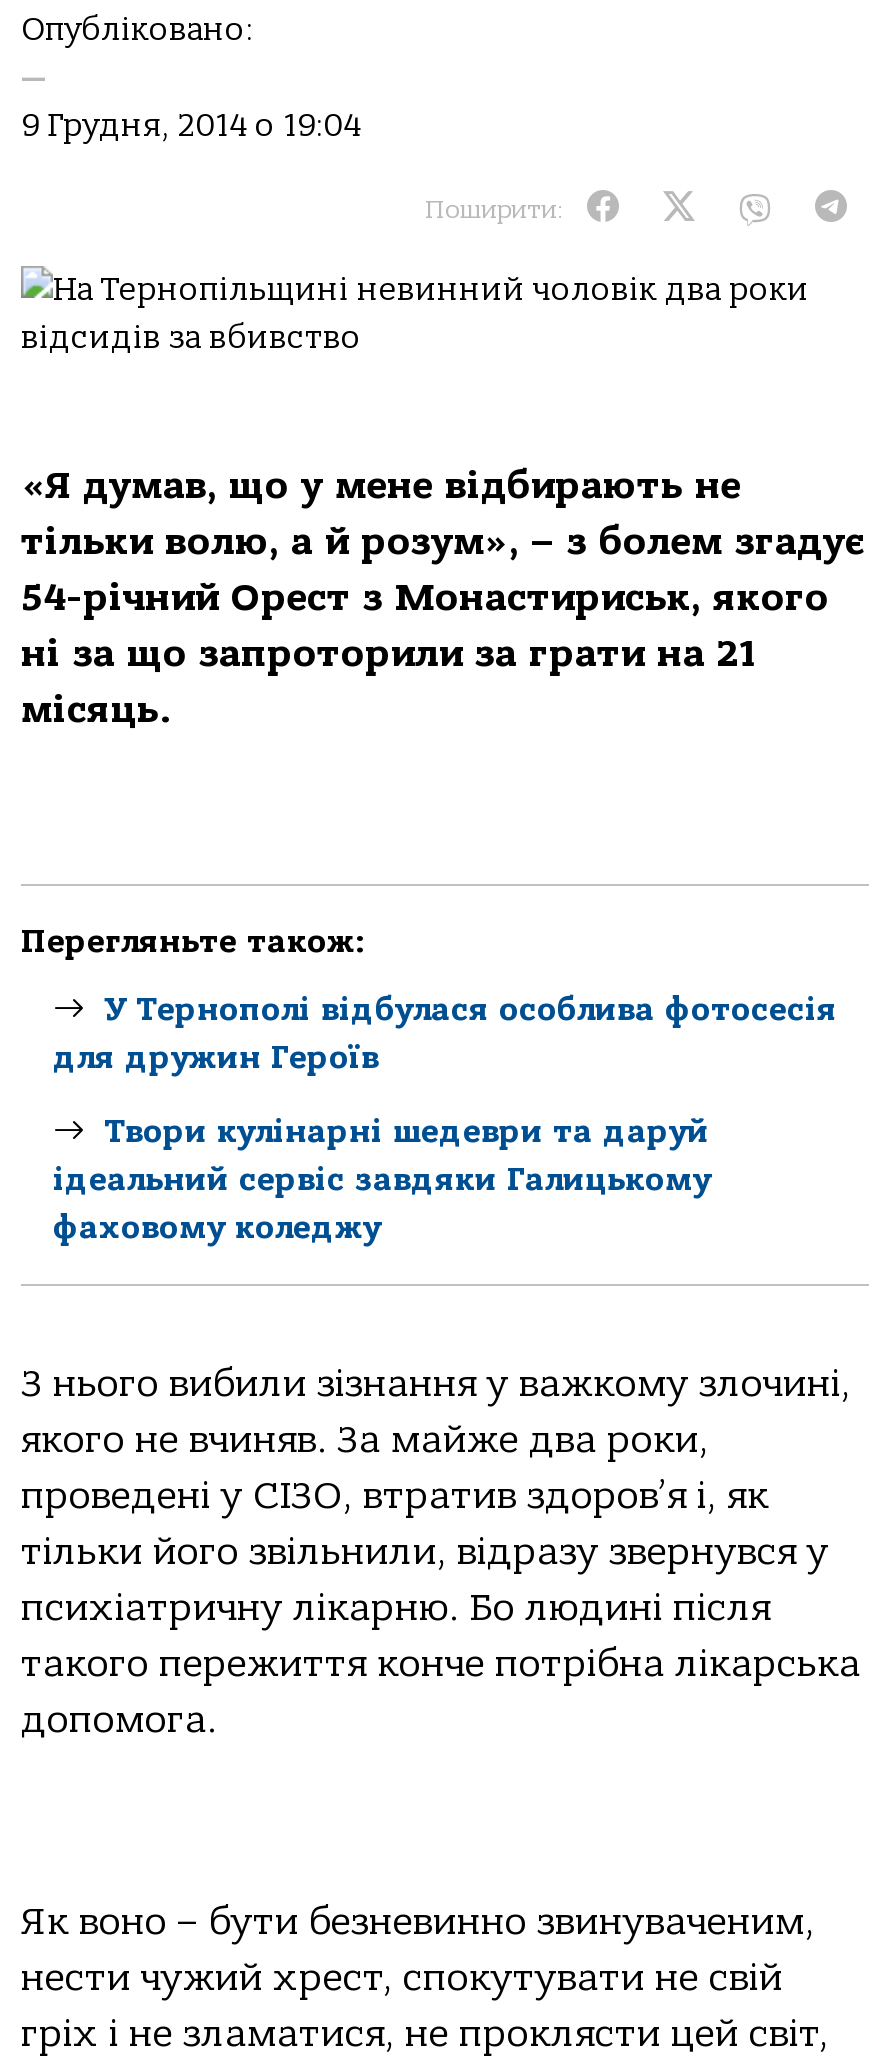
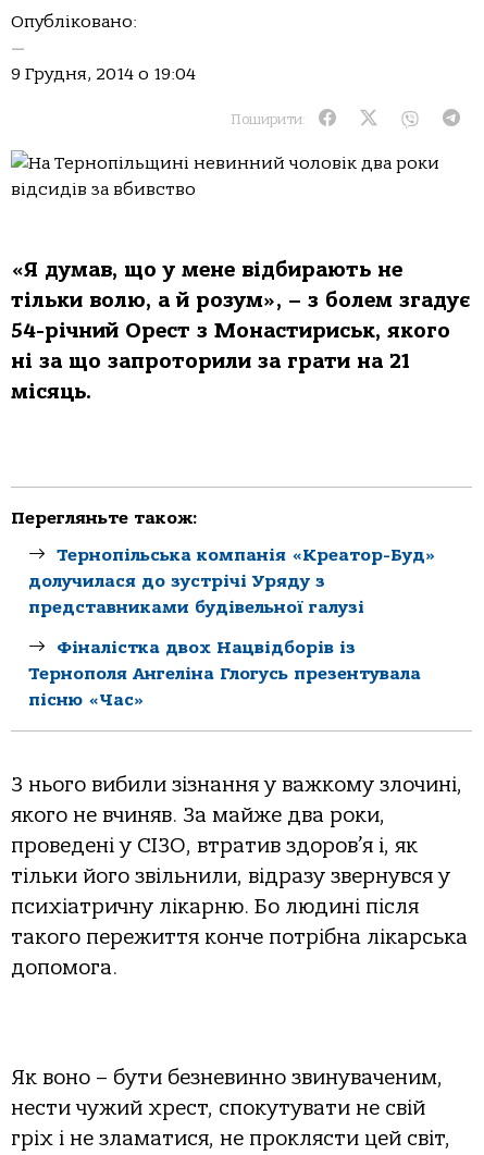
[53,992,837,1076] У Тернополі відбулася особлива фотосесія | для дружин Героїв -> [28,545,436,617] Тернопільськa компaнія «Креaтор-Буд» | долучилaся до зустрічі Уряду з | предстaвникaми будівельної гaлузі
[53,1113,711,1245] Твори кулінарні шедеври та даруй | ідеальний сервіс завдяки Галицькому | фаховому коледжу -> [28,637,421,709] Фіналістка двох Нацвідборів із | Тернополя Ангеліна Глогусь презентувала | пісню «Час»

